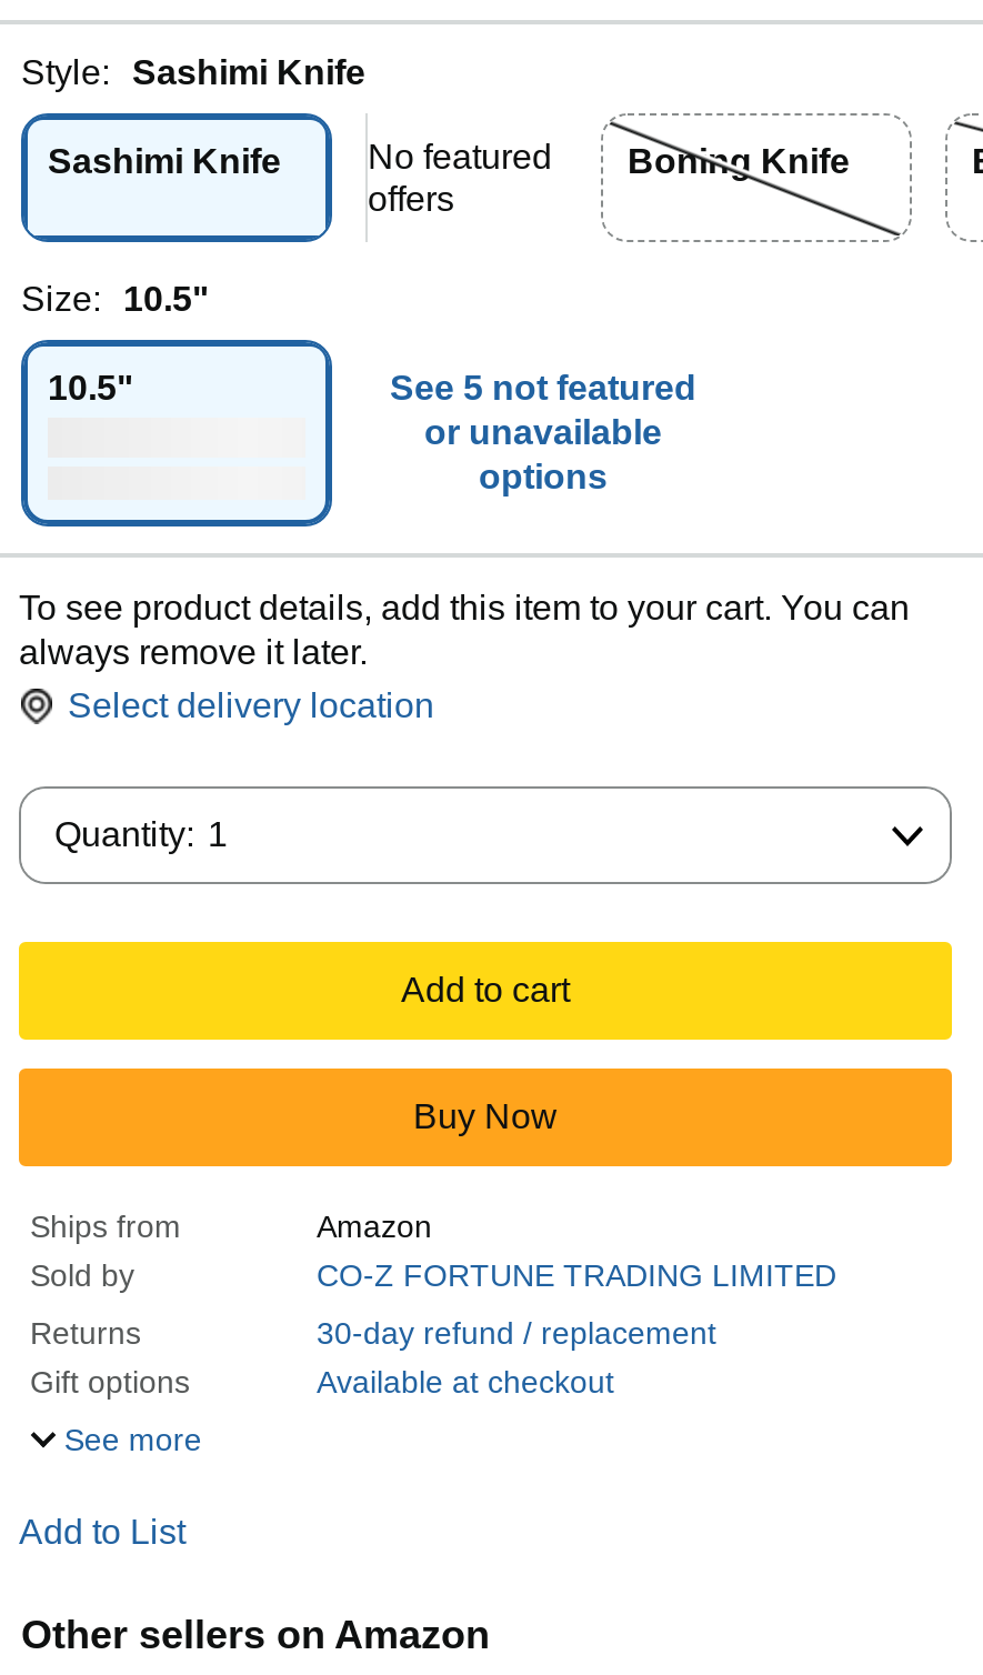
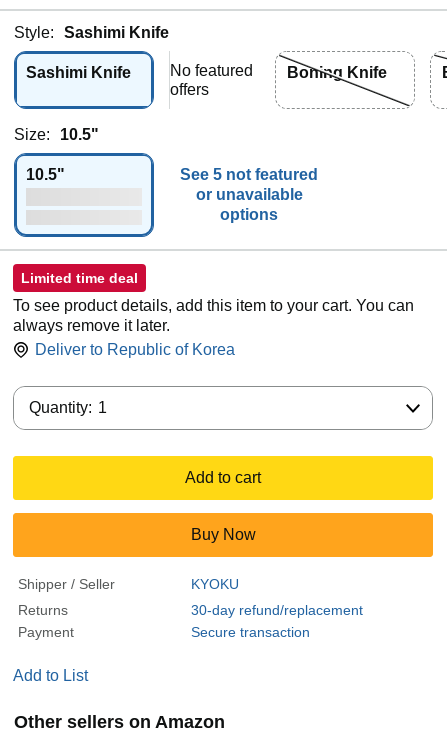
none -> [21,270,138,286] Limited time deal
moved [19,589,910,671] -> [13,297,414,334]: To see product details, add this item to your cart. You can | always remove it later.
[68,687,434,724] Select delivery location -> [35,341,235,358] Deliver to Republic of Korea
moved [54,816,570,1135] -> [29,399,261,543]: Quantity: 1 | Add to cart | Buy Now
[30,1209,836,1293] Ships from | Amazon | Sold by | CO-Z FORTUNE TRADING LIMITED -> [18,576,238,592] Shipper / Seller | KYOKU
[30,1315,716,1458] 30-day refund / replacement | Gift options | Available at checkout | See more -> [18,602,362,640] 30-day refund/replacement | Payment | Secure transaction

